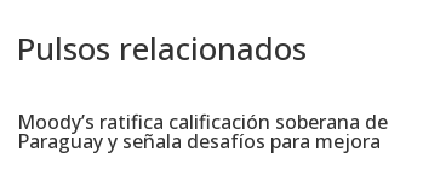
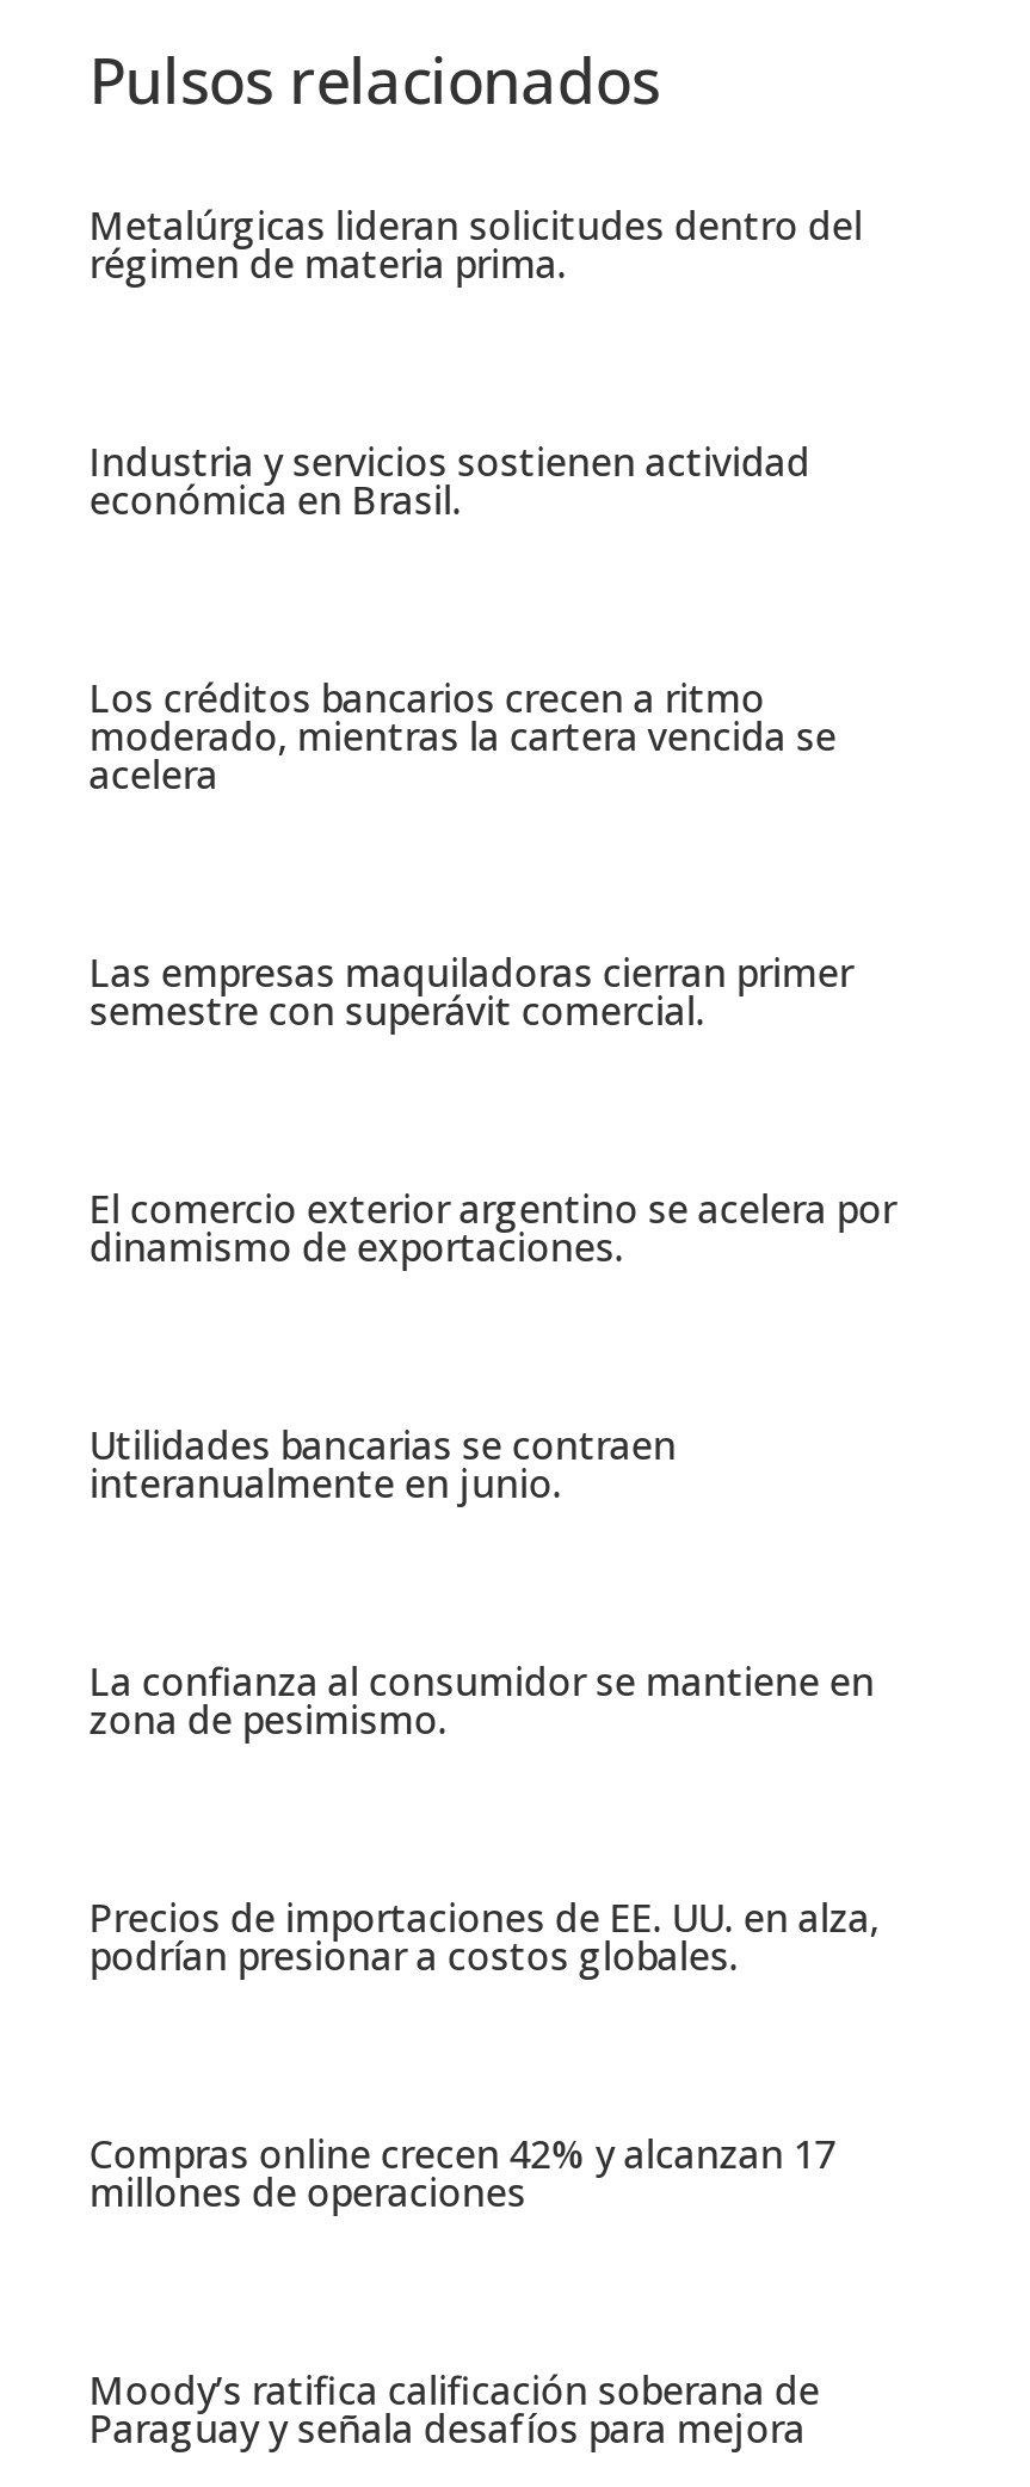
none -> [89,199,862,290] Metalúrgicas lideran solicitudes dentro del | régimen de materia prima.
none -> [89,435,810,526] Industria y servicios sostienen actividad | económica en Brasil.
none -> [89,671,836,800] Los créditos bancarios crecen a ritmo | moderado, mientras la cartera vencida se | acelera
none -> [89,946,853,1037] Las empresas maquiladoras cierran primer | semestre con superávit comercial.
none -> [89,1182,896,1273] El comercio exterior argentino se acelera por | dinamismo de exportaciones.
none -> [89,1418,676,1509] Utilidades bancarias se contraen | interanualmente en junio.
none -> [89,1655,874,1745] La confianza al consumidor se mantiene en | zona de pesimismo.
none -> [89,1891,879,1982] Precios de importaciones de EE. UU. en alza, | podrían presionar a costos globales.
none -> [89,2127,836,2218] Compras online crecen 42% y alcanzan 17 | millones de operaciones

